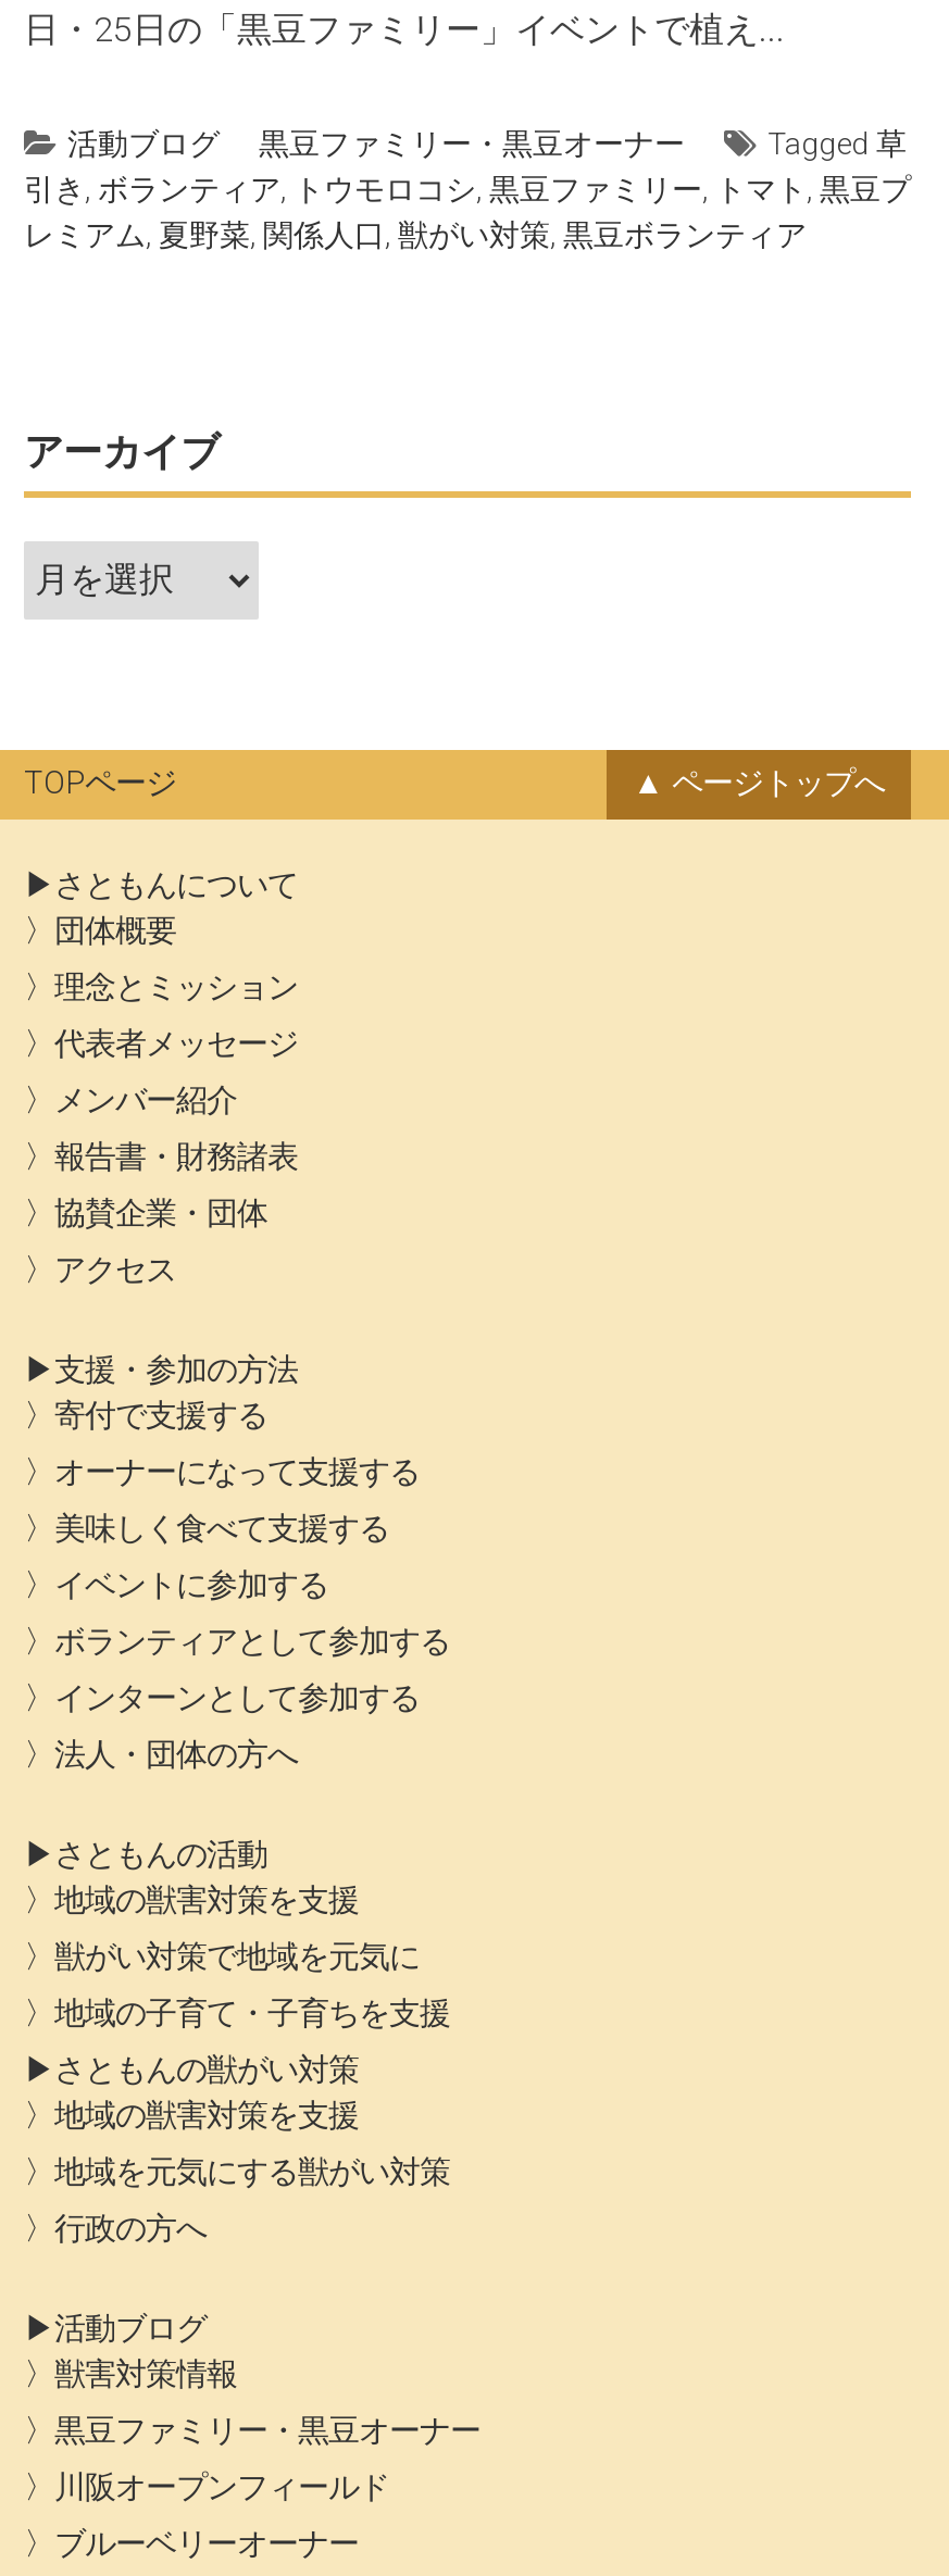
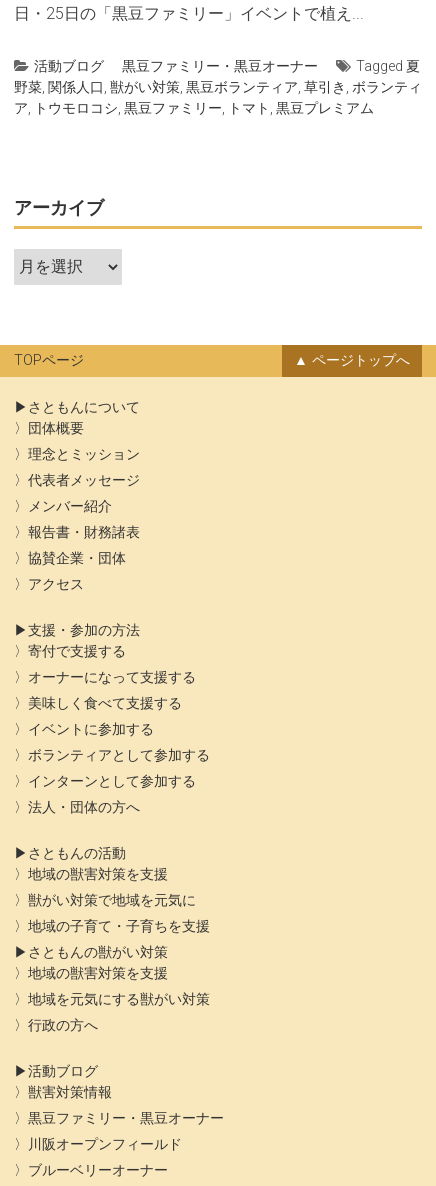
[24,126,911,252] Tagged草 | 引き,ボランティア,トウモロコシ,黒豆ファミリー,トマト,黒豆プ | レミアム,夏野菜,関係人口,獣がい対策,黒豆ボランティア -> [14,58,422,116] Tagged夏 | 野菜,関係人口,獣がい対策,黒豆ボランティア,草引き,ボランティ | ア,トウモロコシ,黒豆ファミリー,トマト,黒豆プレミアム

